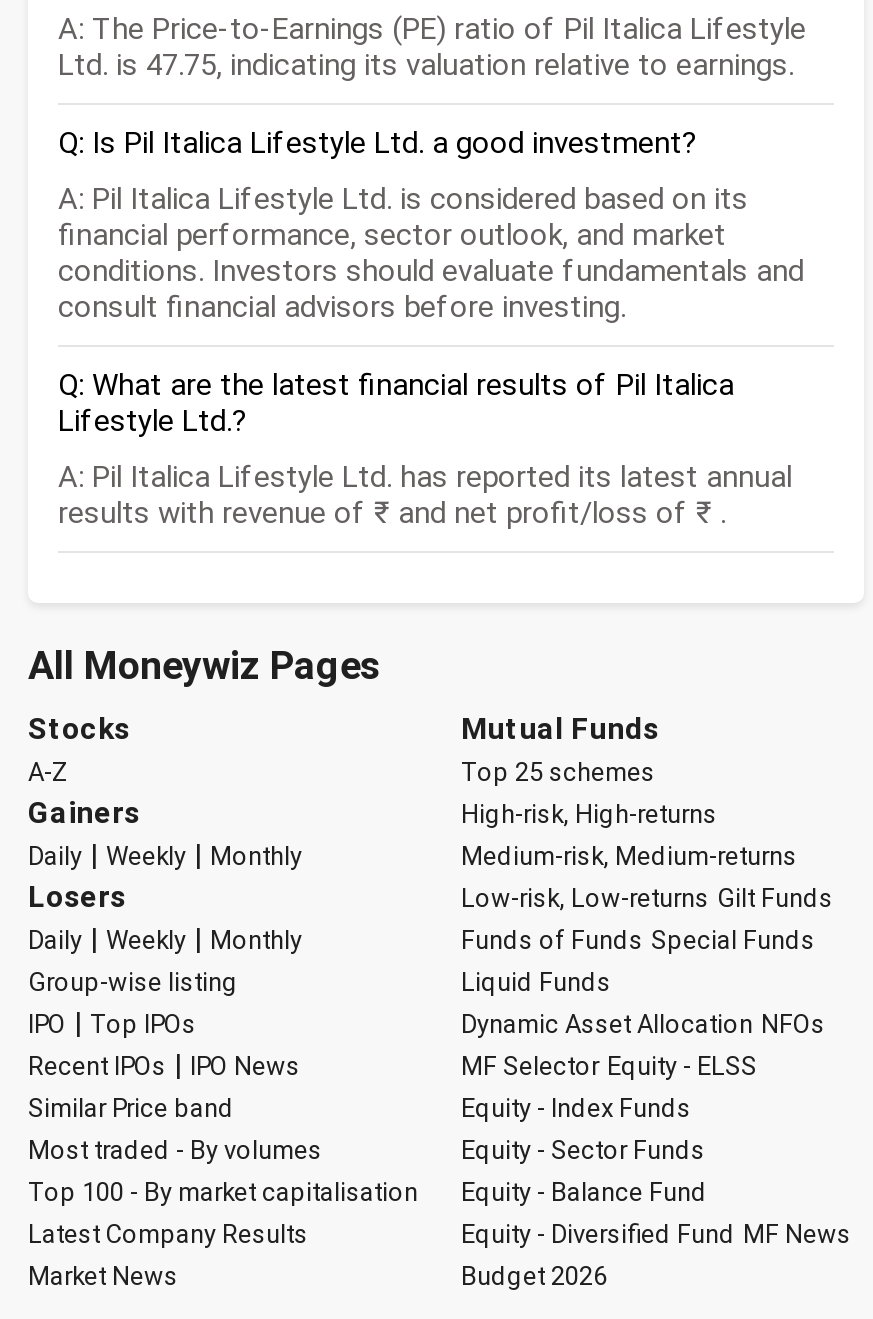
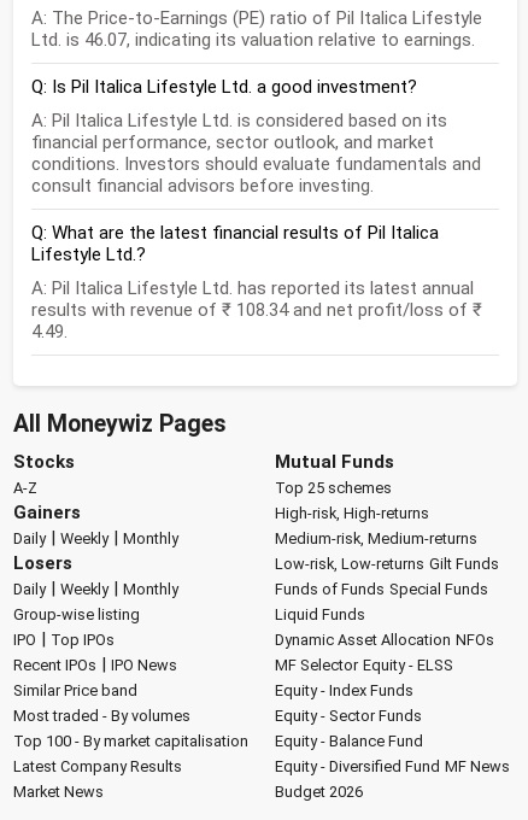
[58,47,794,83] Ltd. is 47.75, indicating its valuation relative to earnings. -> [31,29,475,51] Ltd. is 46.07, indicating its valuation relative to earnings.
[58,495,726,531] results with revenue of ₹ and net profit/loss of ₹ . -> [31,299,482,343] results with revenue of ₹ 108.34 and net profit/loss of ₹ | 4.49.

